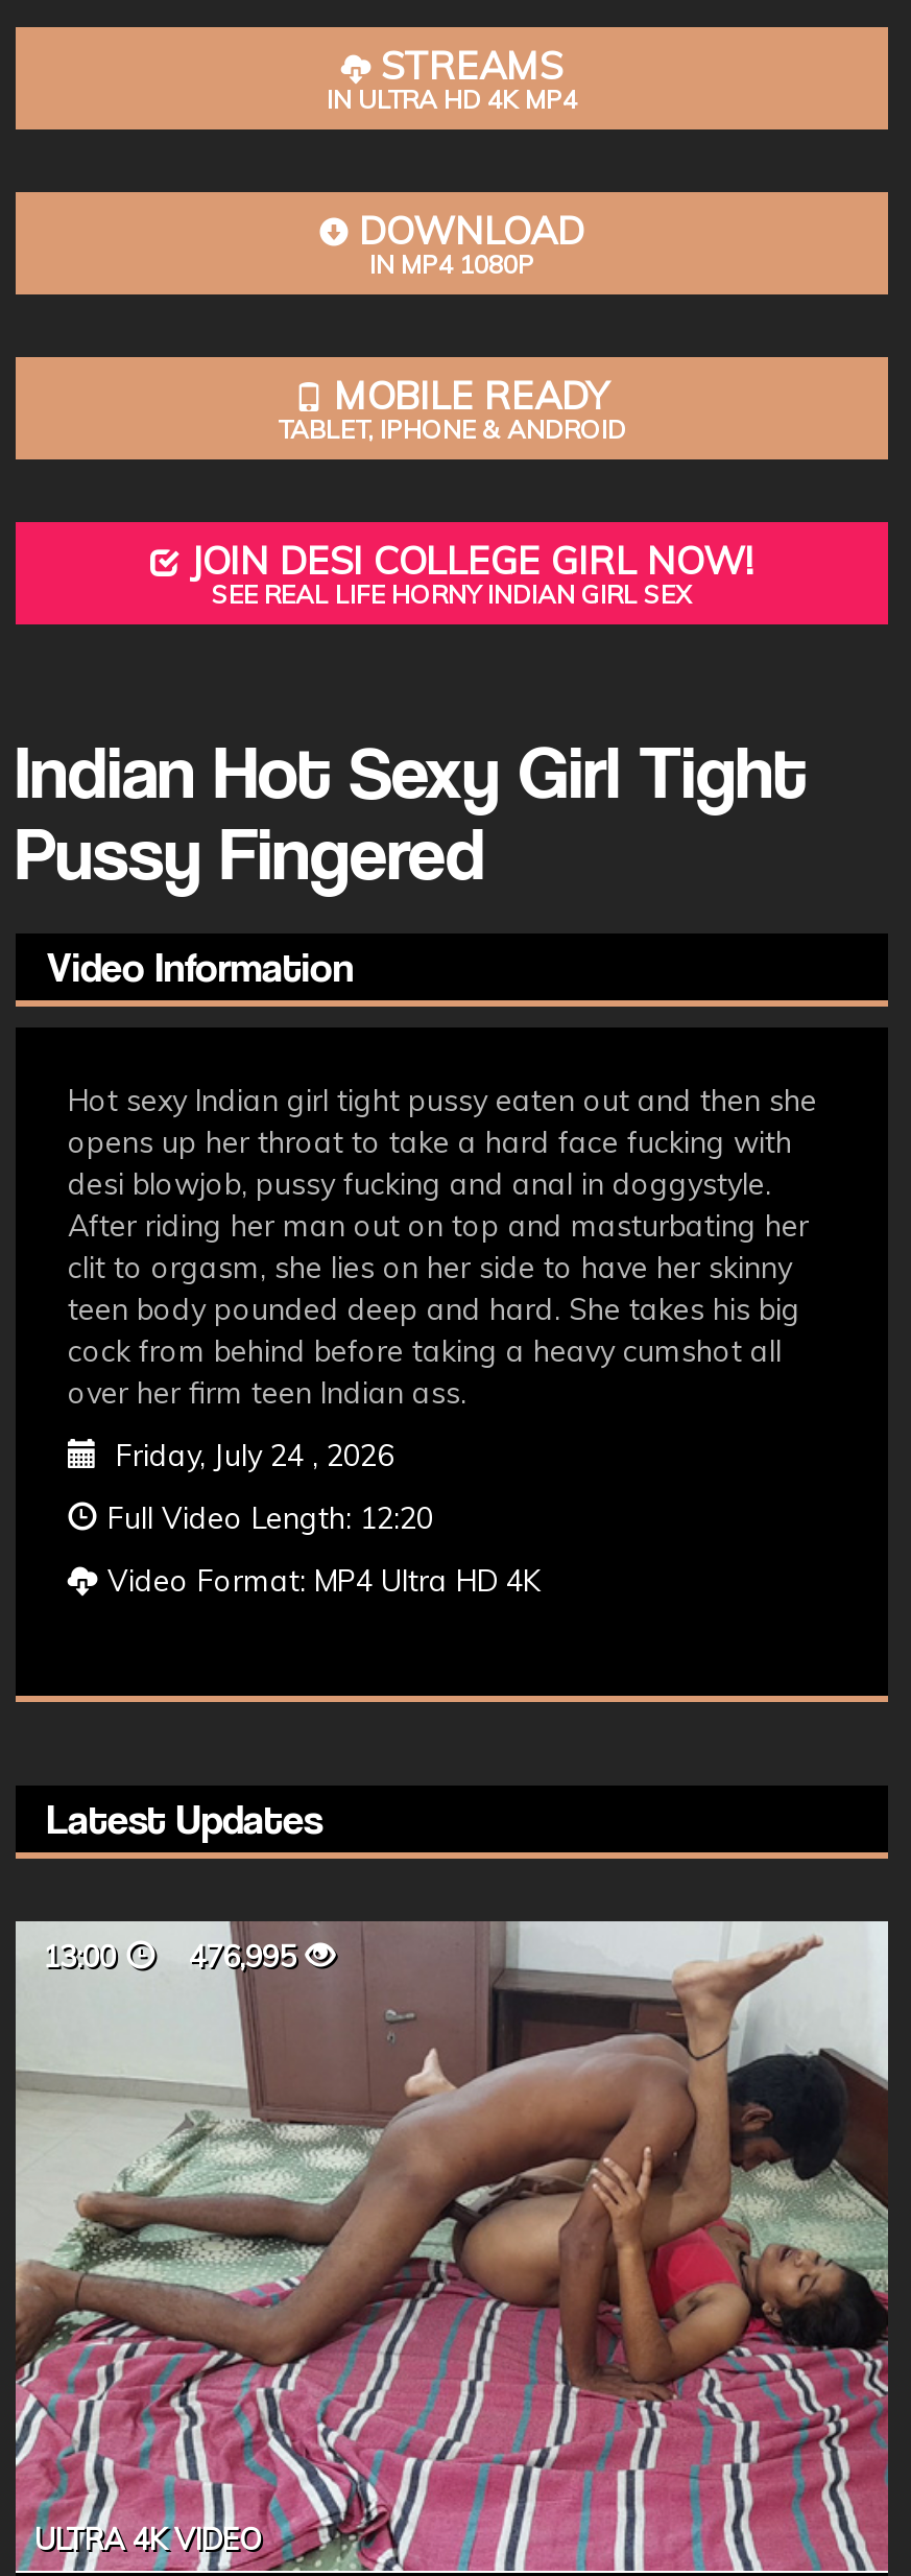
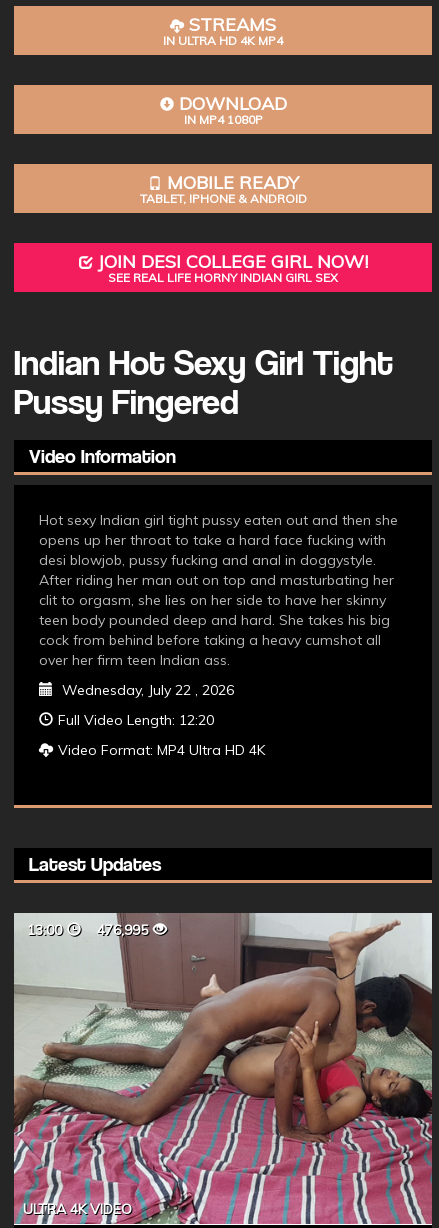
[107,1436,393,1474] Friday, July 24 , 2026 -> [58,681,234,699] Wednesday, July 22 , 2026

